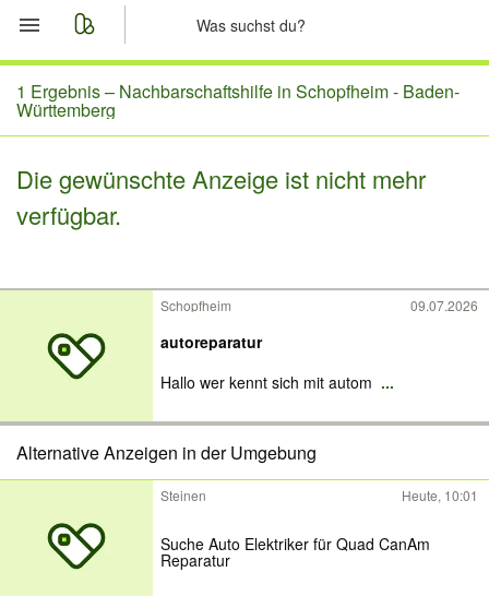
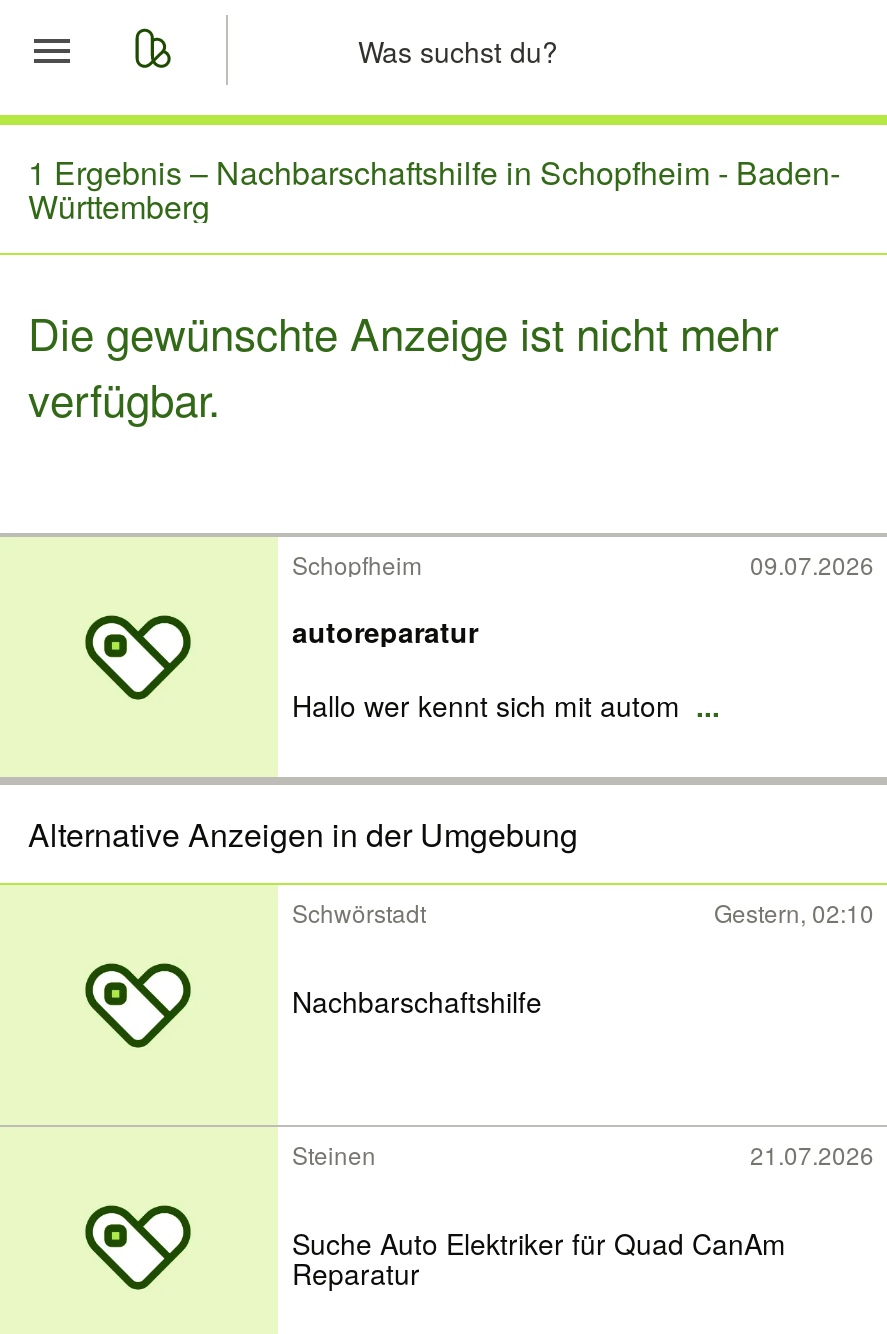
none -> [292,895,874,1021] Schwörstadt | Gestern, 02:10 | Nachbarschaftshilfe
[402,486,478,504] Heute, 10:01 -> [750,1137,874,1171] 21.07.2026

